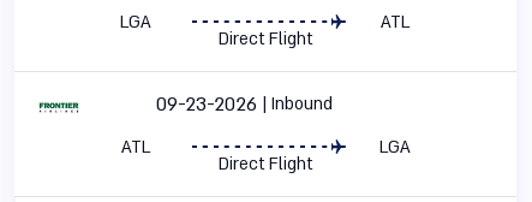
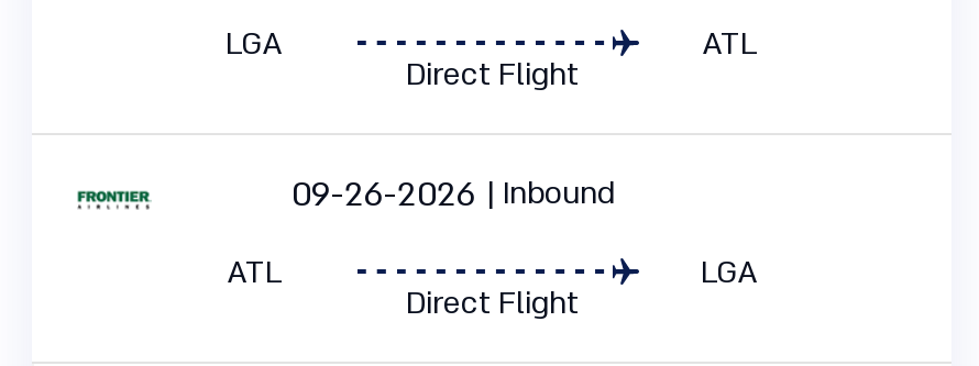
[156,91,333,118] 09-23-2026 Inbound -> [291,170,615,219] 09-26-2026 Inbound

